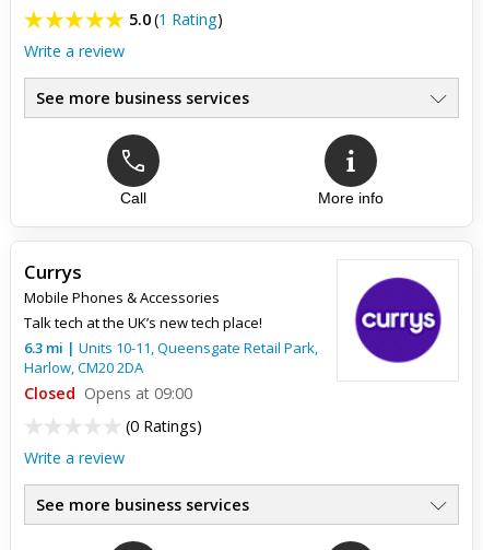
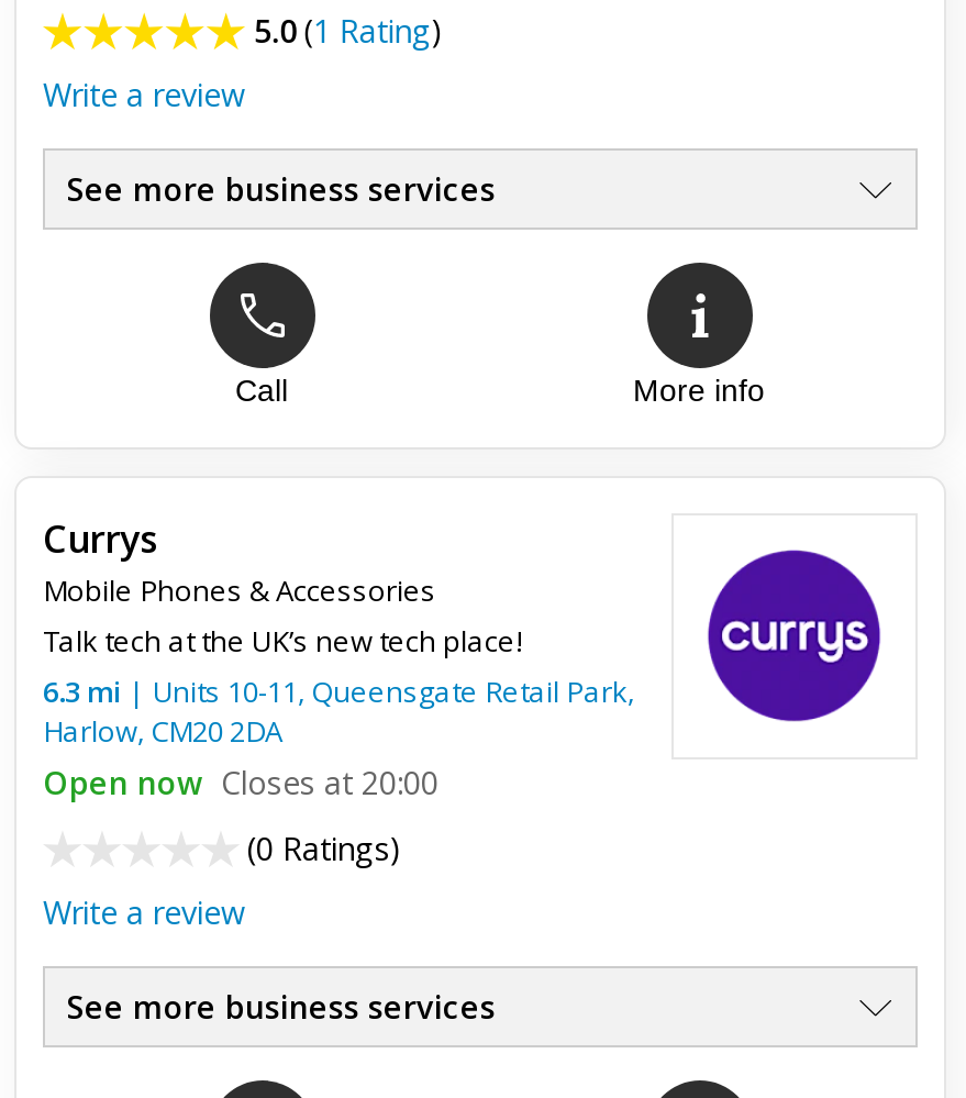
[24,383,192,403] Closed Opens at 09:00 -> [43,762,438,803] Open now Closes at 20:00

